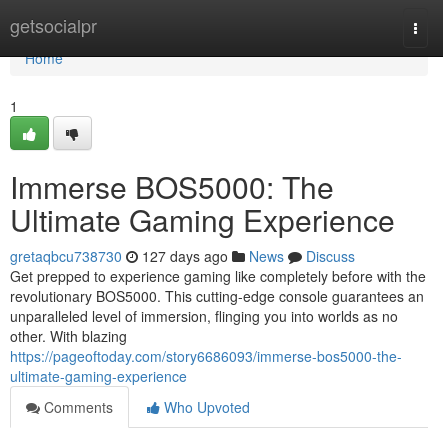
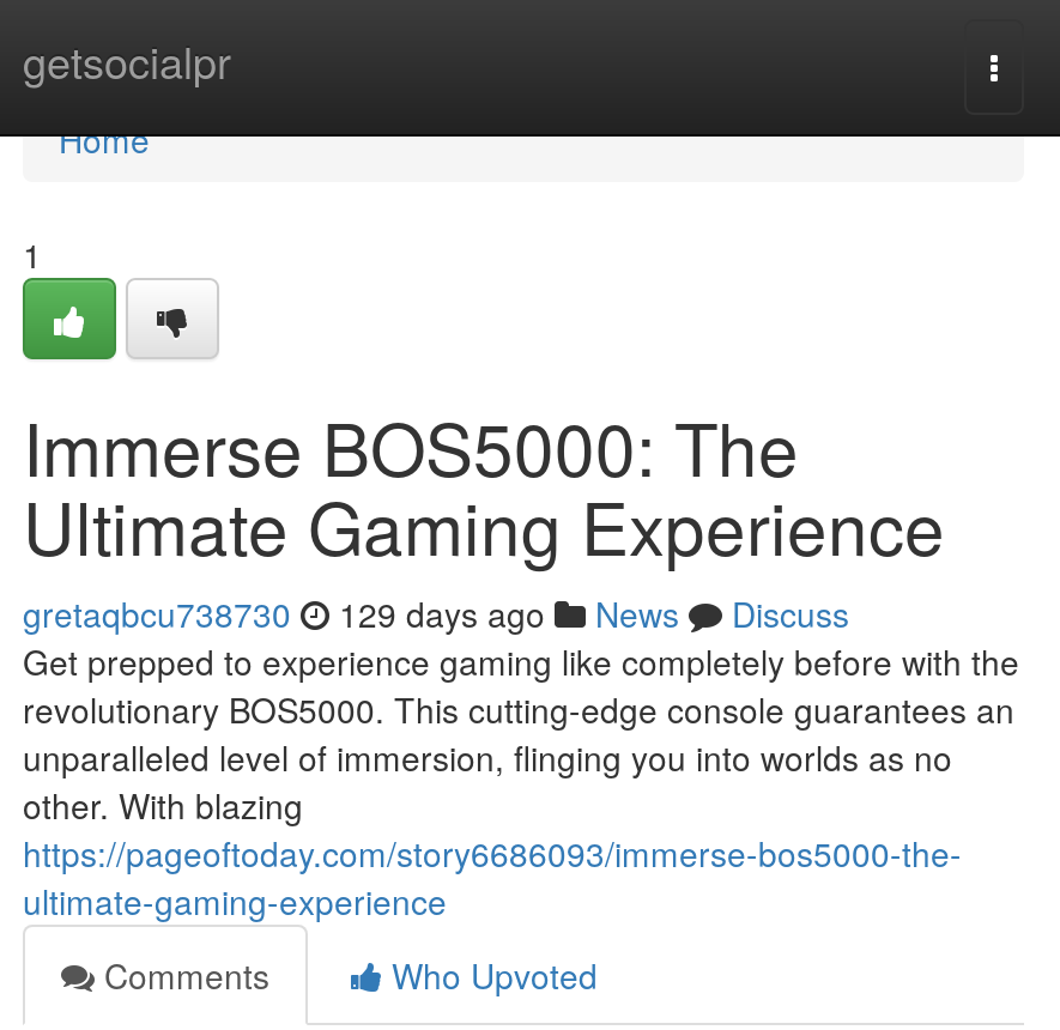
[10,246,355,266] gretaqbcu738730 127 days ago News Discuss -> [23,589,849,637] gretaqbcu738730 129 days ago News Discuss

